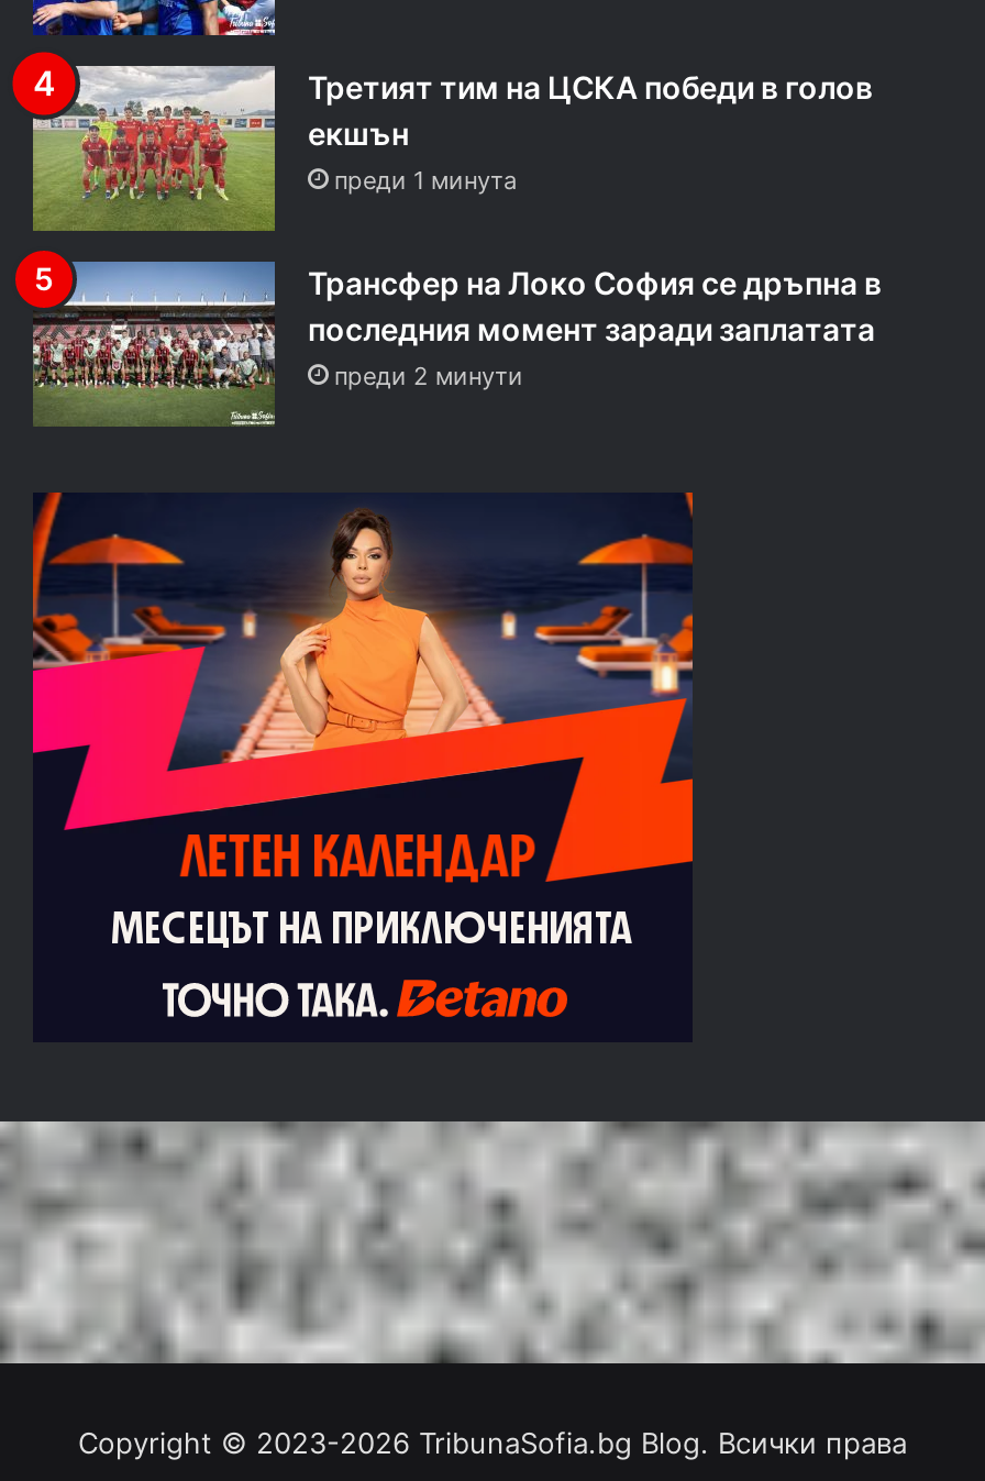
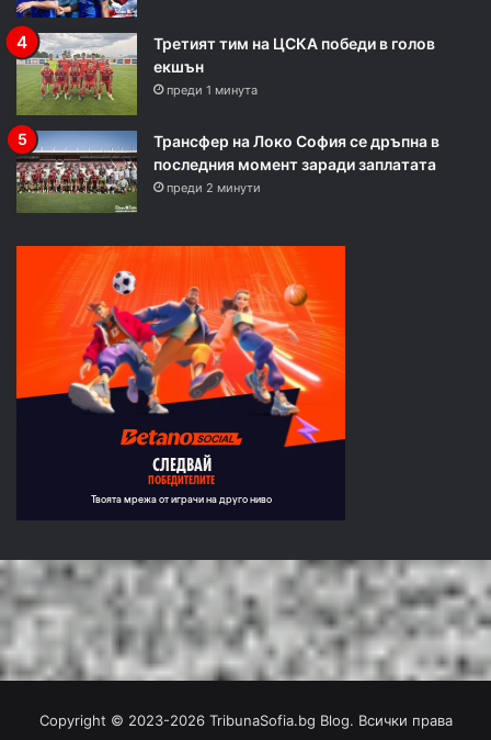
[31,493,695,1020] [image] -> [15,245,346,508] [image]

